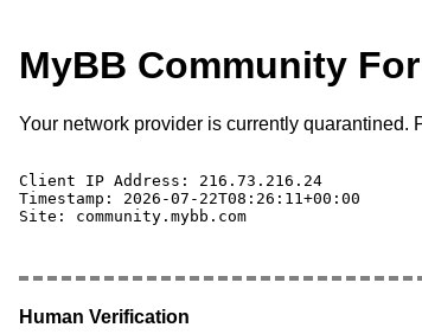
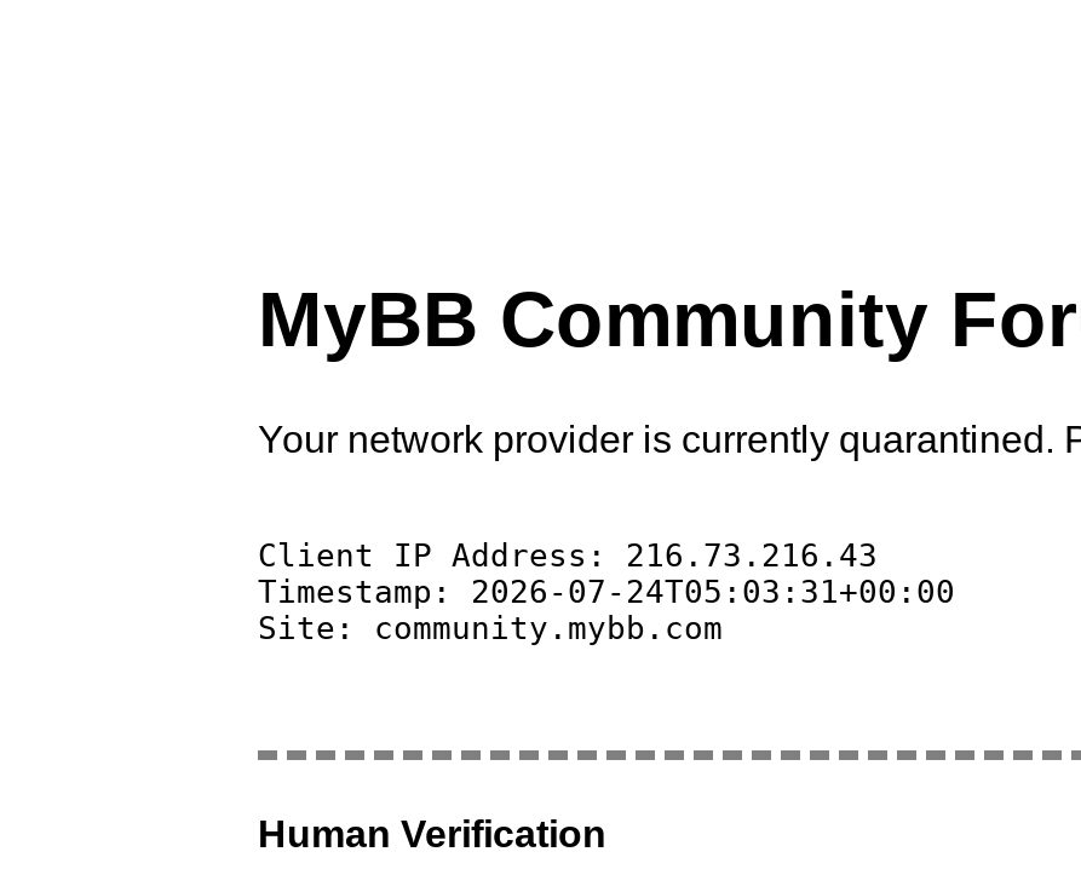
[19,172,332,189] Client IP Address: 216.73.216.24 -> [258,537,897,573] Client IP Address: 216.73.216.43
[19,189,360,207] Timestamp: 2026-07-22T08:26:11+00:00 -> [258,573,955,610] Timestamp: 2026-07-24T05:03:31+00:00

